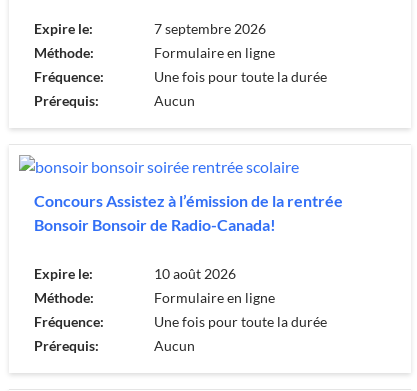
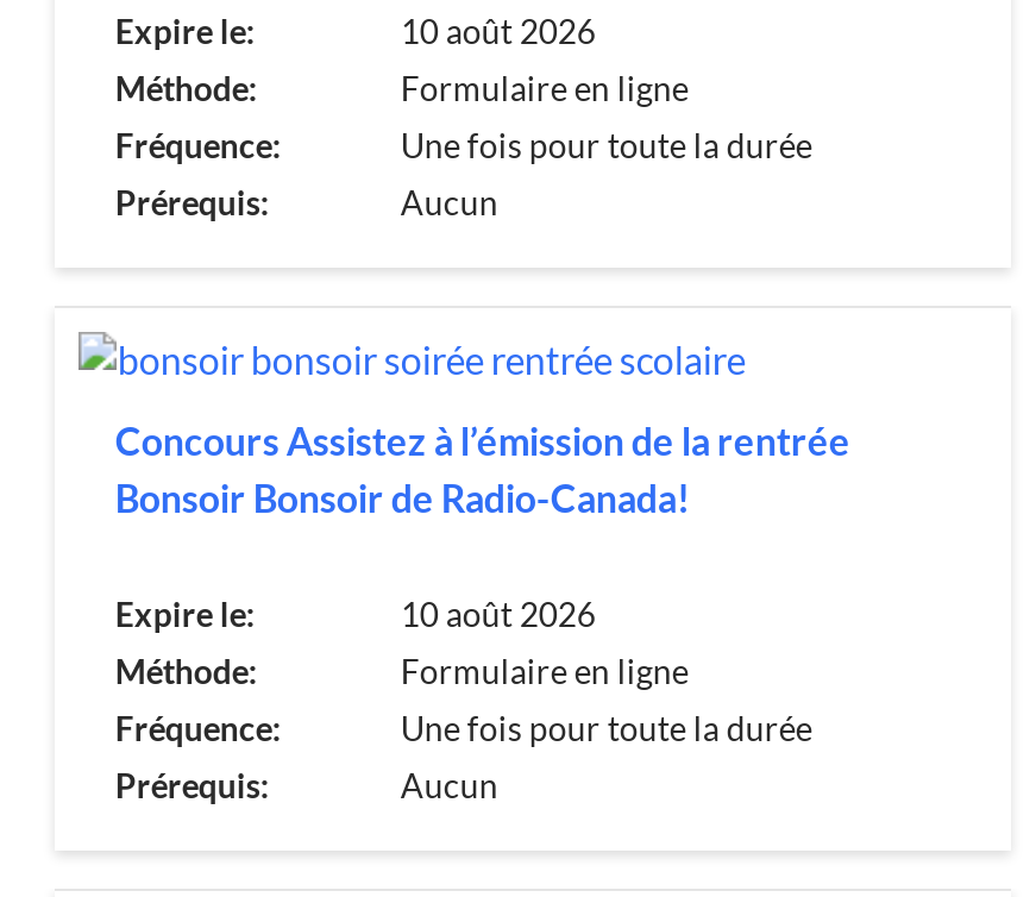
[154,20,266,37] 7 septembre 2026 -> [401,12,596,52] 10 août 2026

